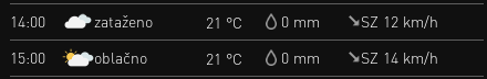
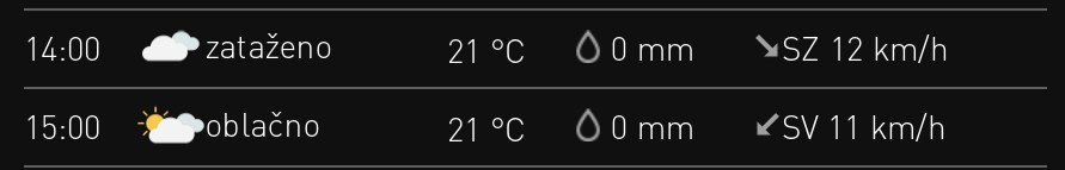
[361,47,438,67] SZ 14 km/h -> [782,102,947,145] SV 11 km/h

